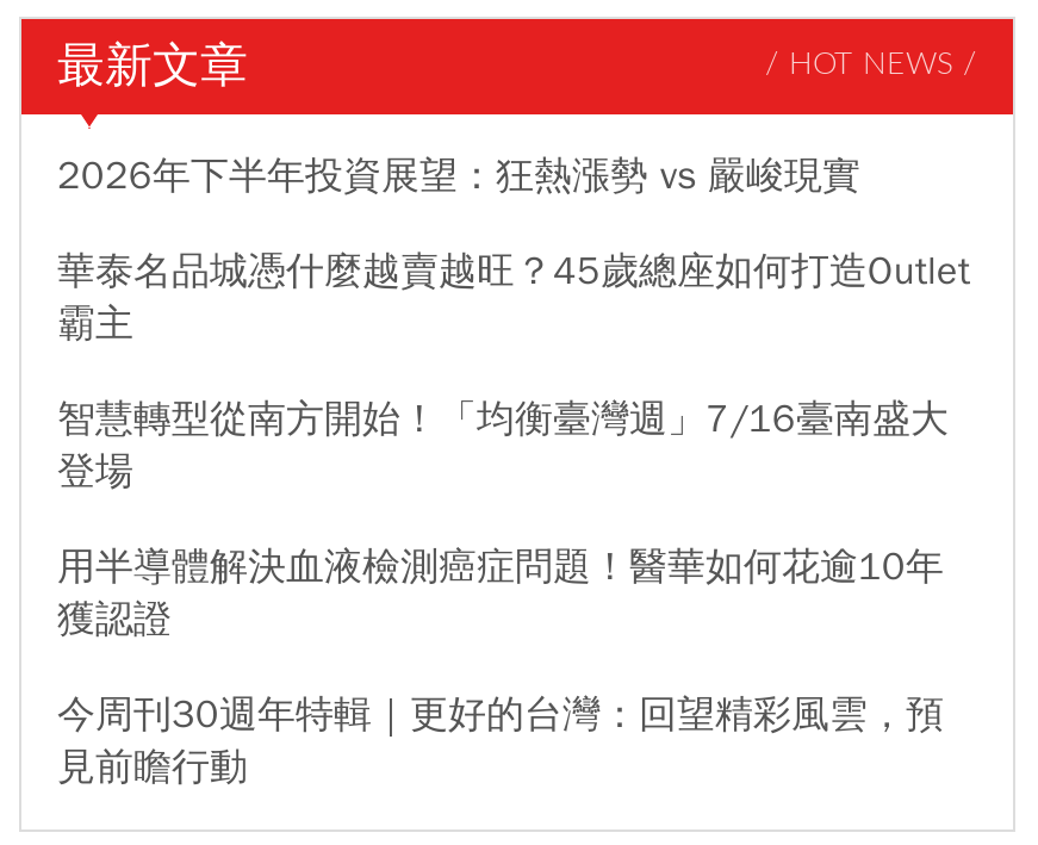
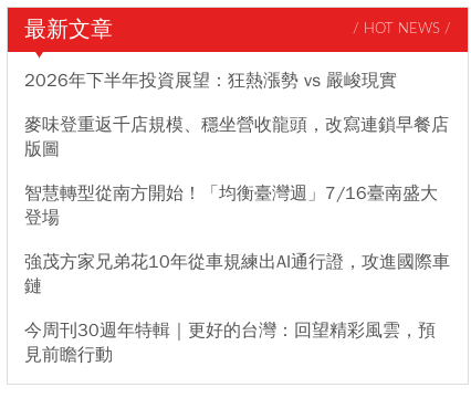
[57,248,970,348] 華泰名品城憑什麼越賣越旺？45歲總座如何打造Outlet | 霸主 -> [24,114,449,160] 麥味登重返千店規模、穩坐營收龍頭，改寫連鎖早餐店 | 版圖
[57,543,944,643] 用半導體解決血液檢測癌症問題！醫華如何花逾10年 | 獲認證 -> [24,251,450,297] 強茂方家兄弟花10年從車規練出AI通行證，攻進國際車 | 鏈

